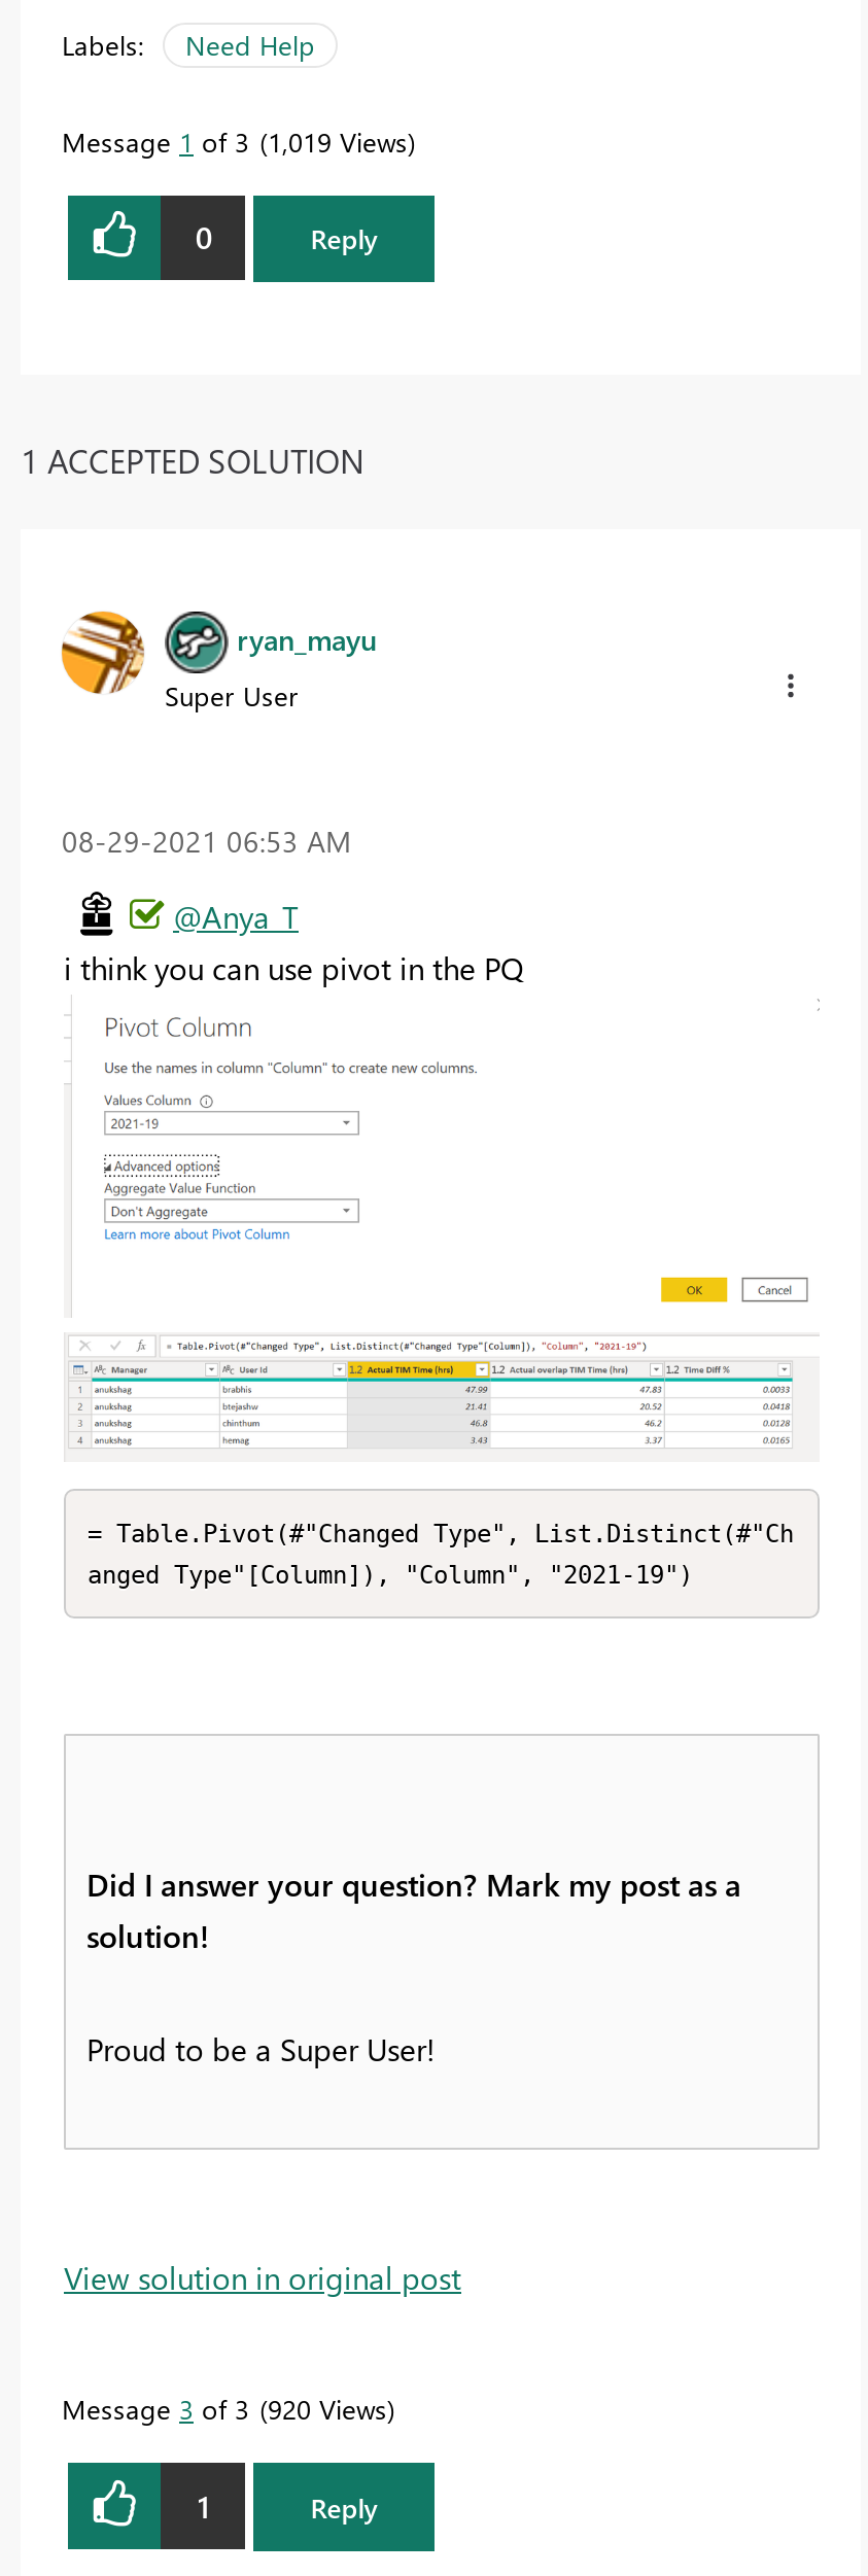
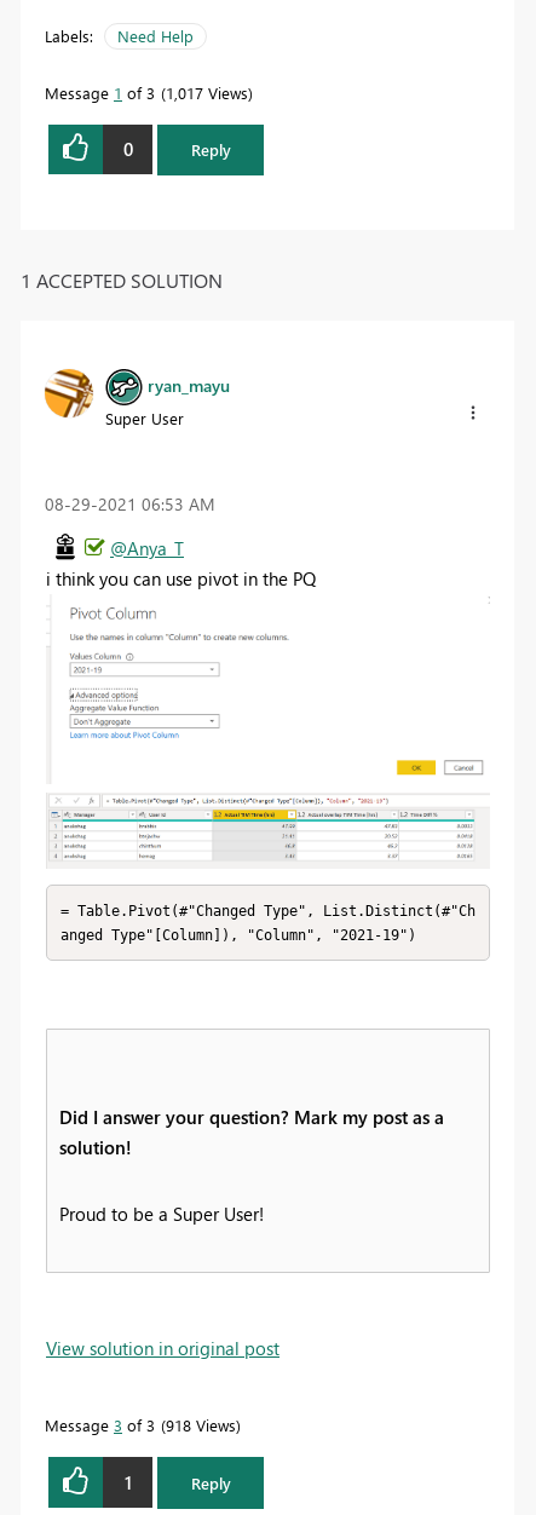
[62,123,408,158] Message 1 of 3 1,019 Views -> [45,82,248,102] Message 1 of 3 1,017 Views
[62,2391,387,2427] Message 3 of 3 920 Views -> [45,1415,236,1436] Message 3 of 3 918 Views

